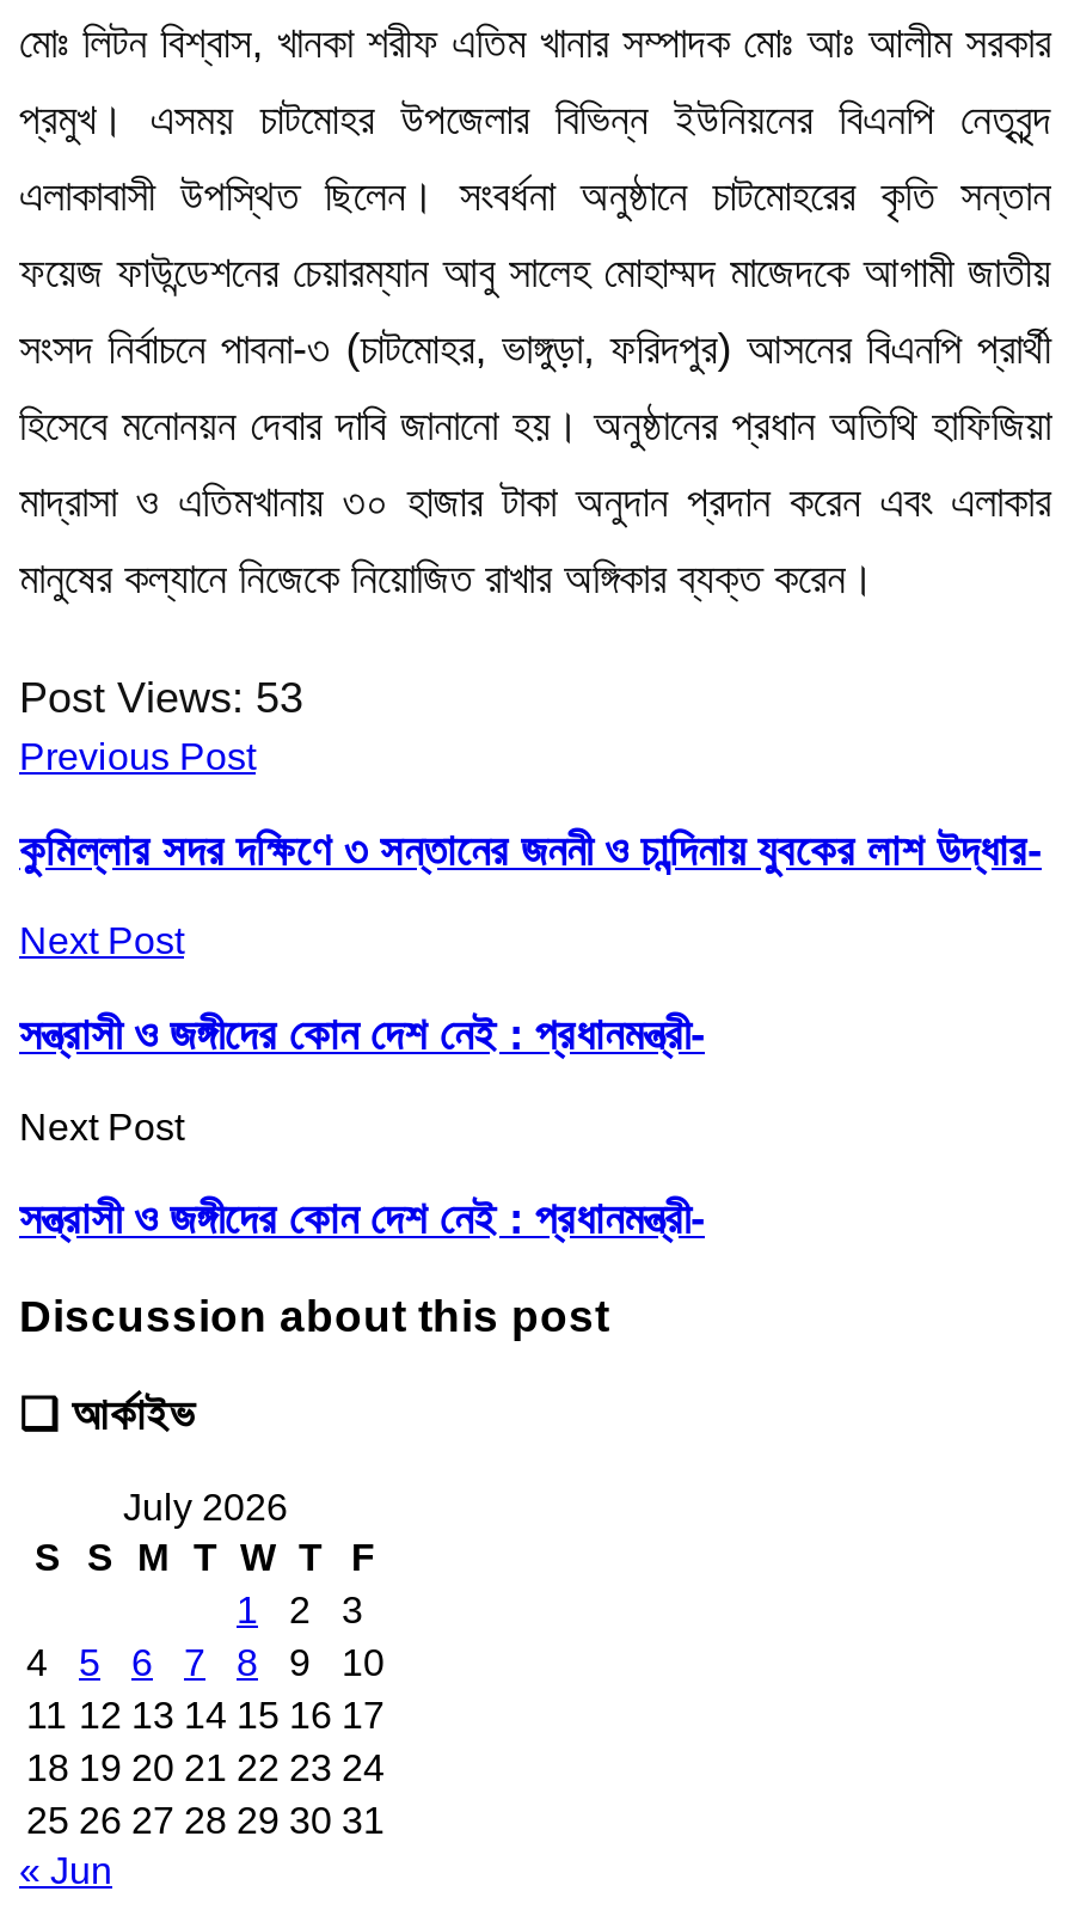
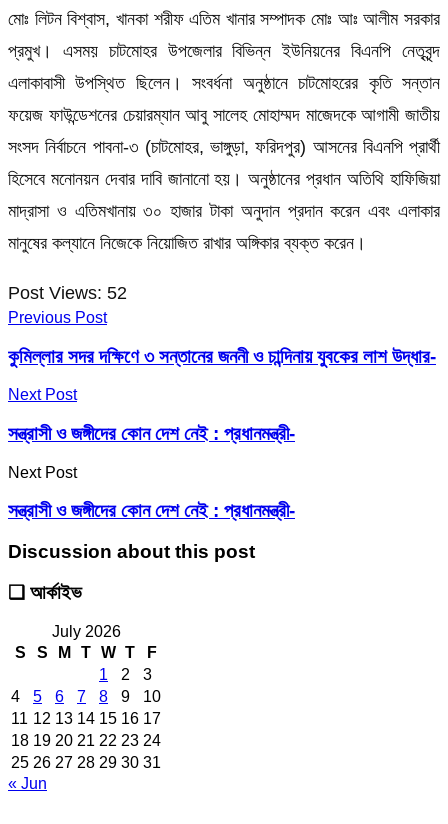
[19,674,303,722] Post Views: 53 -> [8,283,127,303] Post Views: 52

